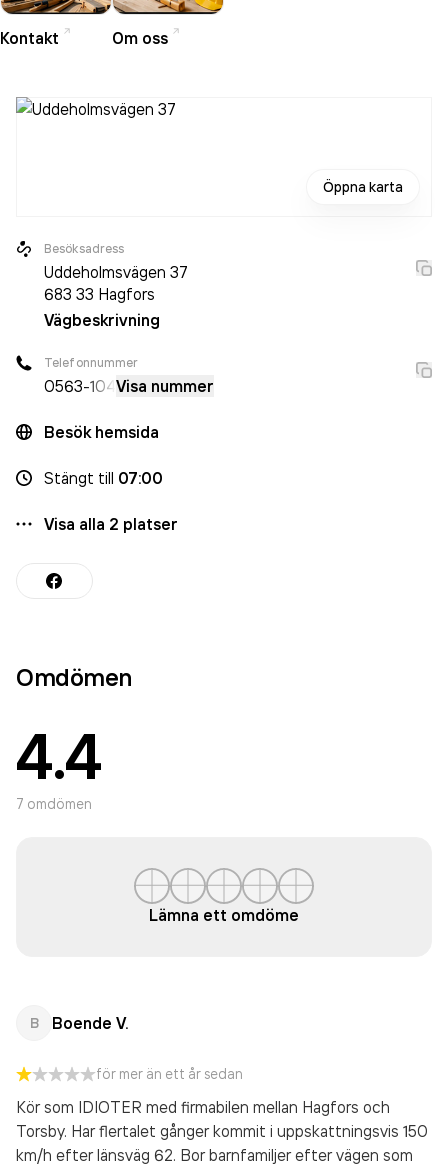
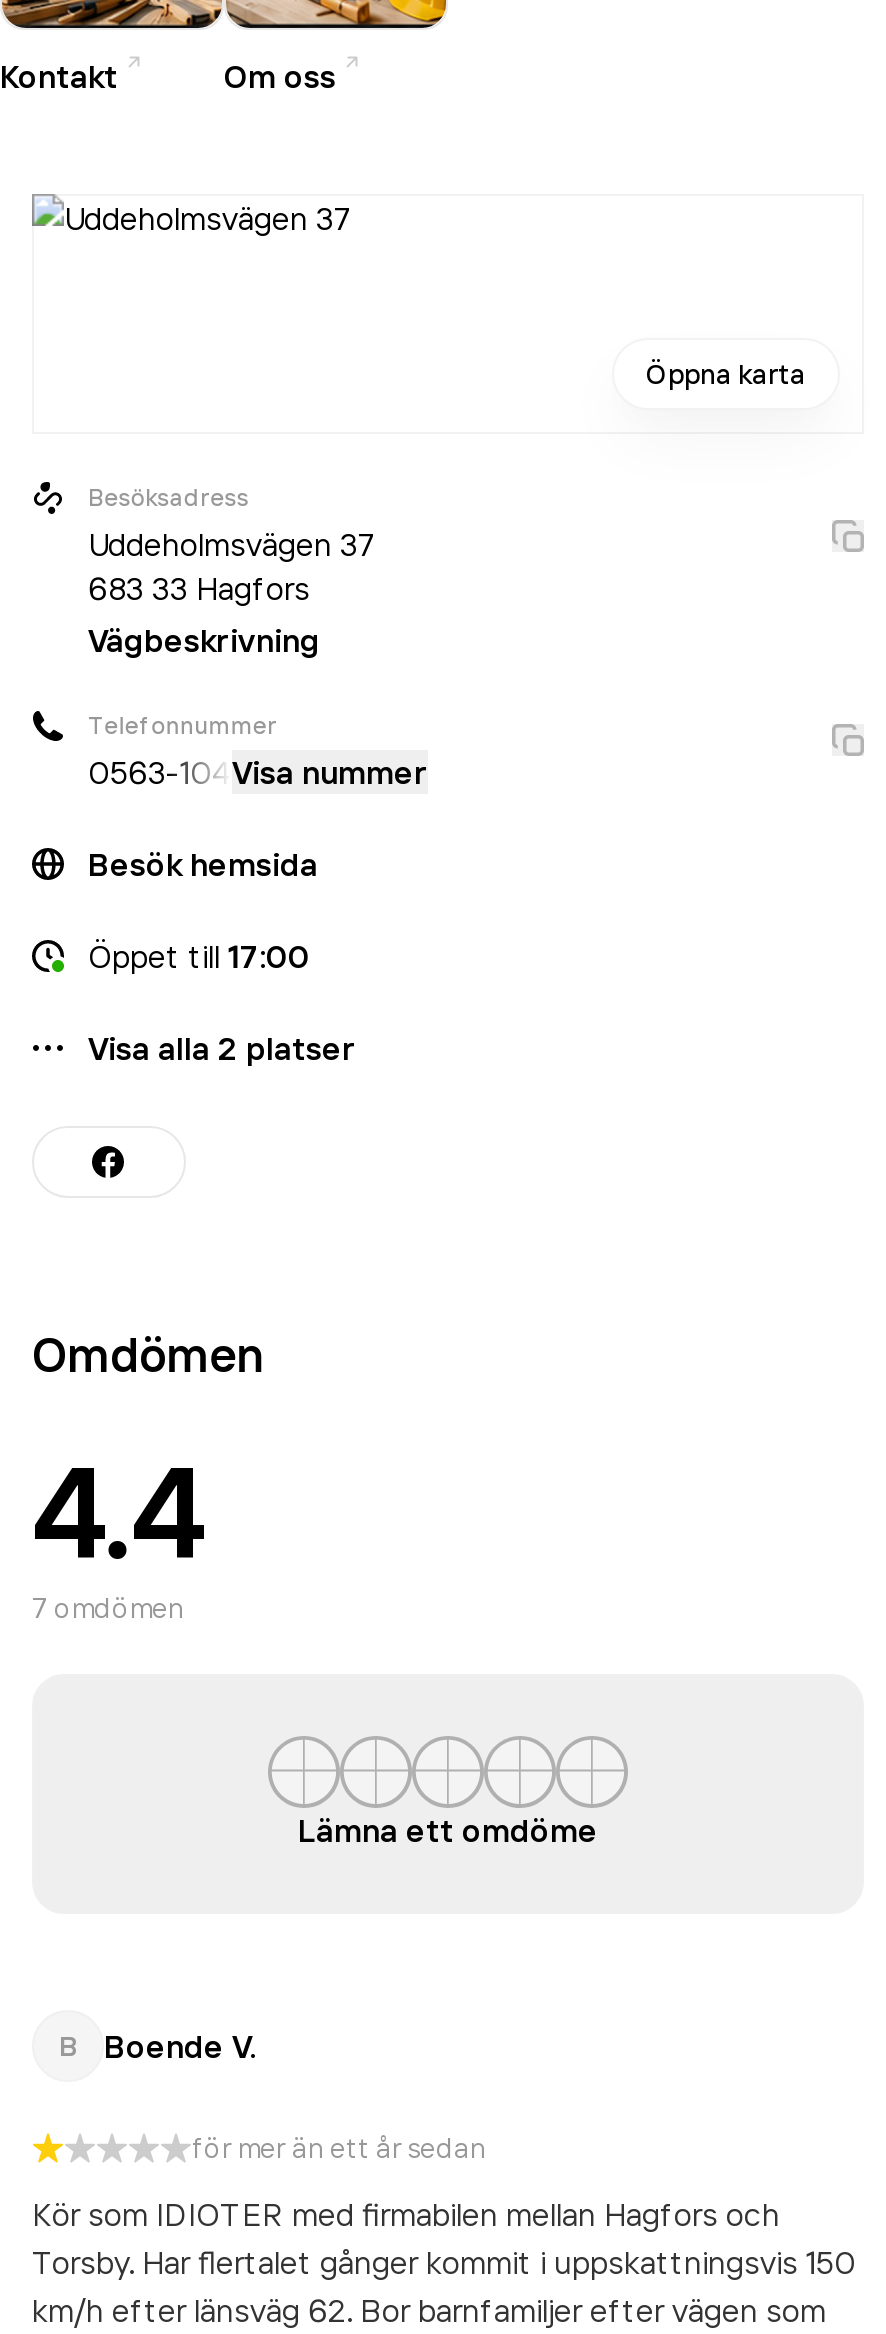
[44,468,163,488] Stängt till 07:00 -> [88,936,310,976] Öppet till 17:00

